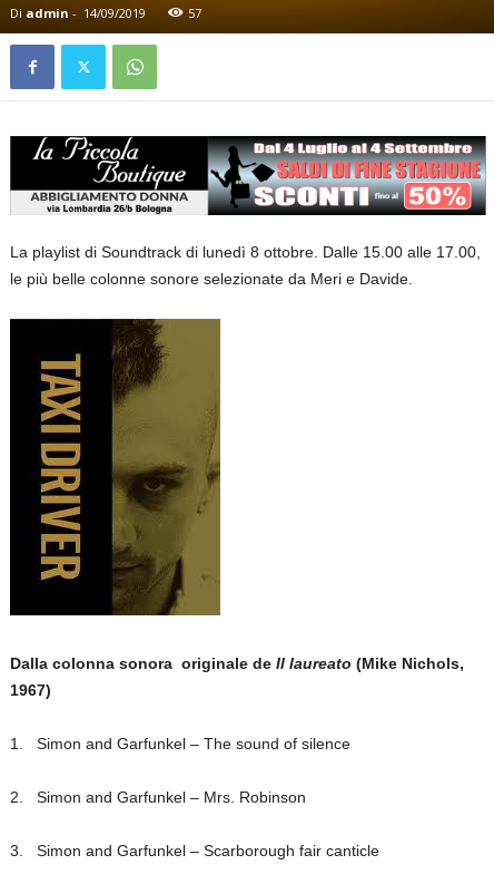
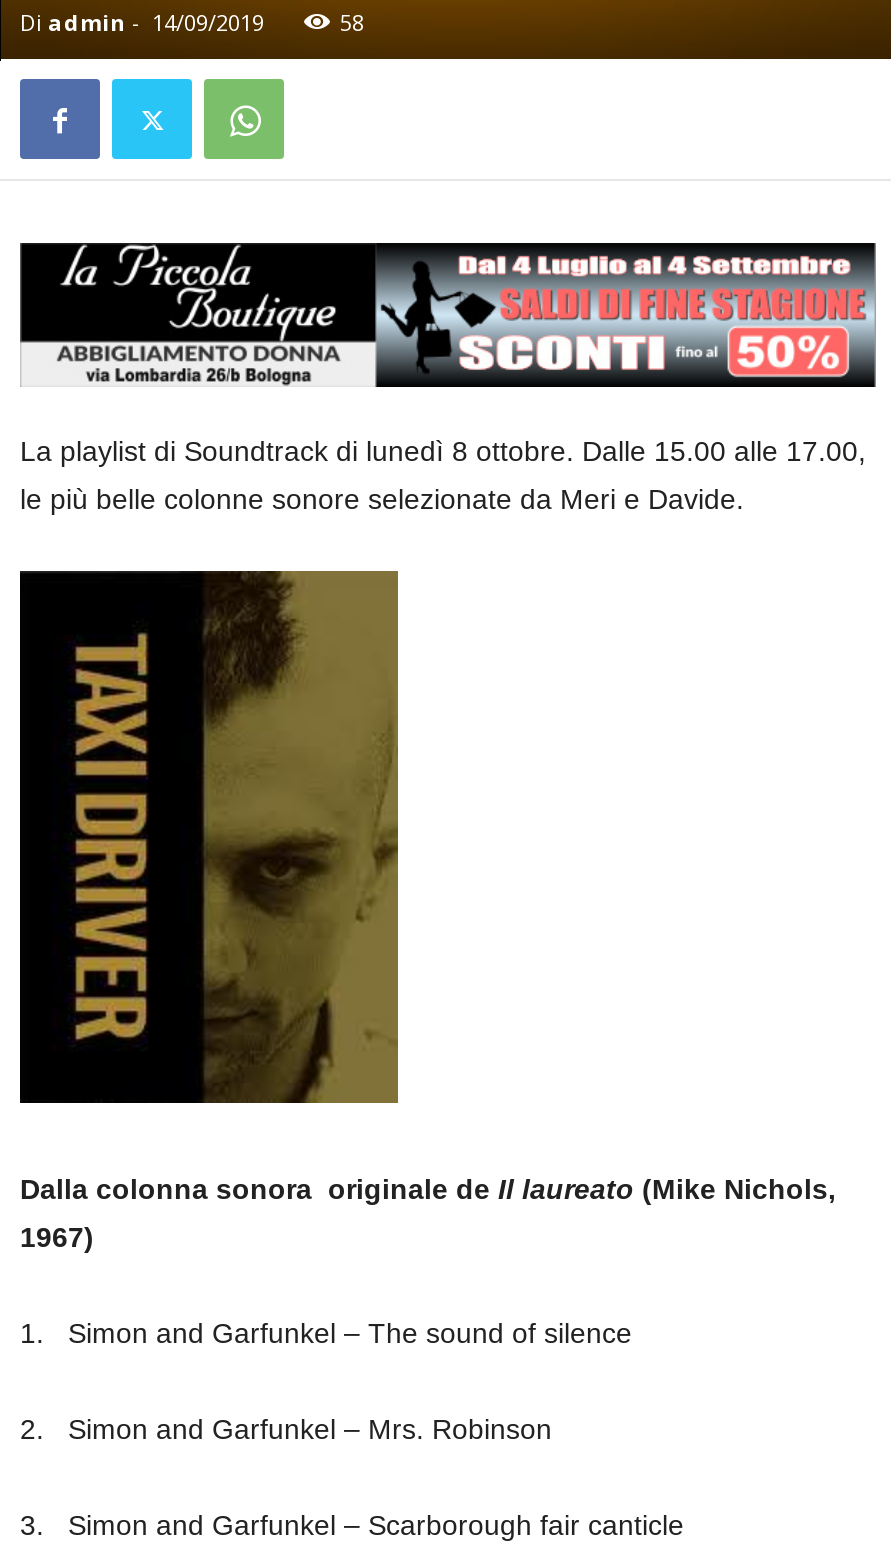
[188,4,201,21] 57 -> [340,8,364,38] 58

